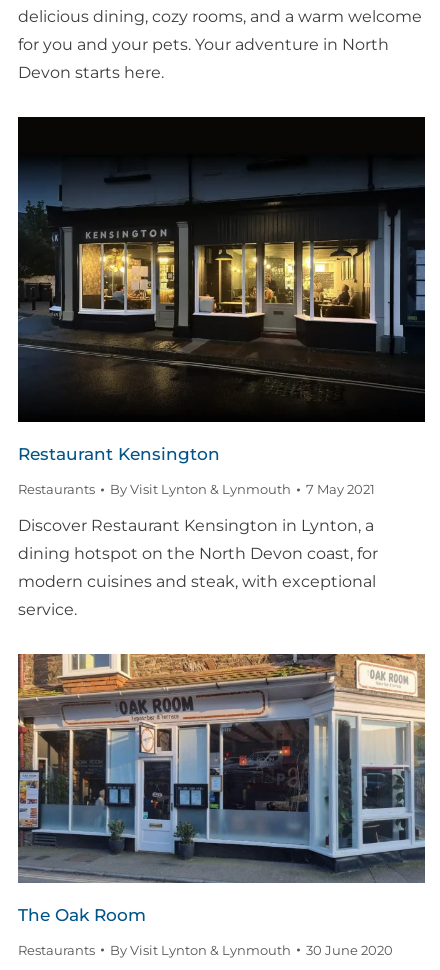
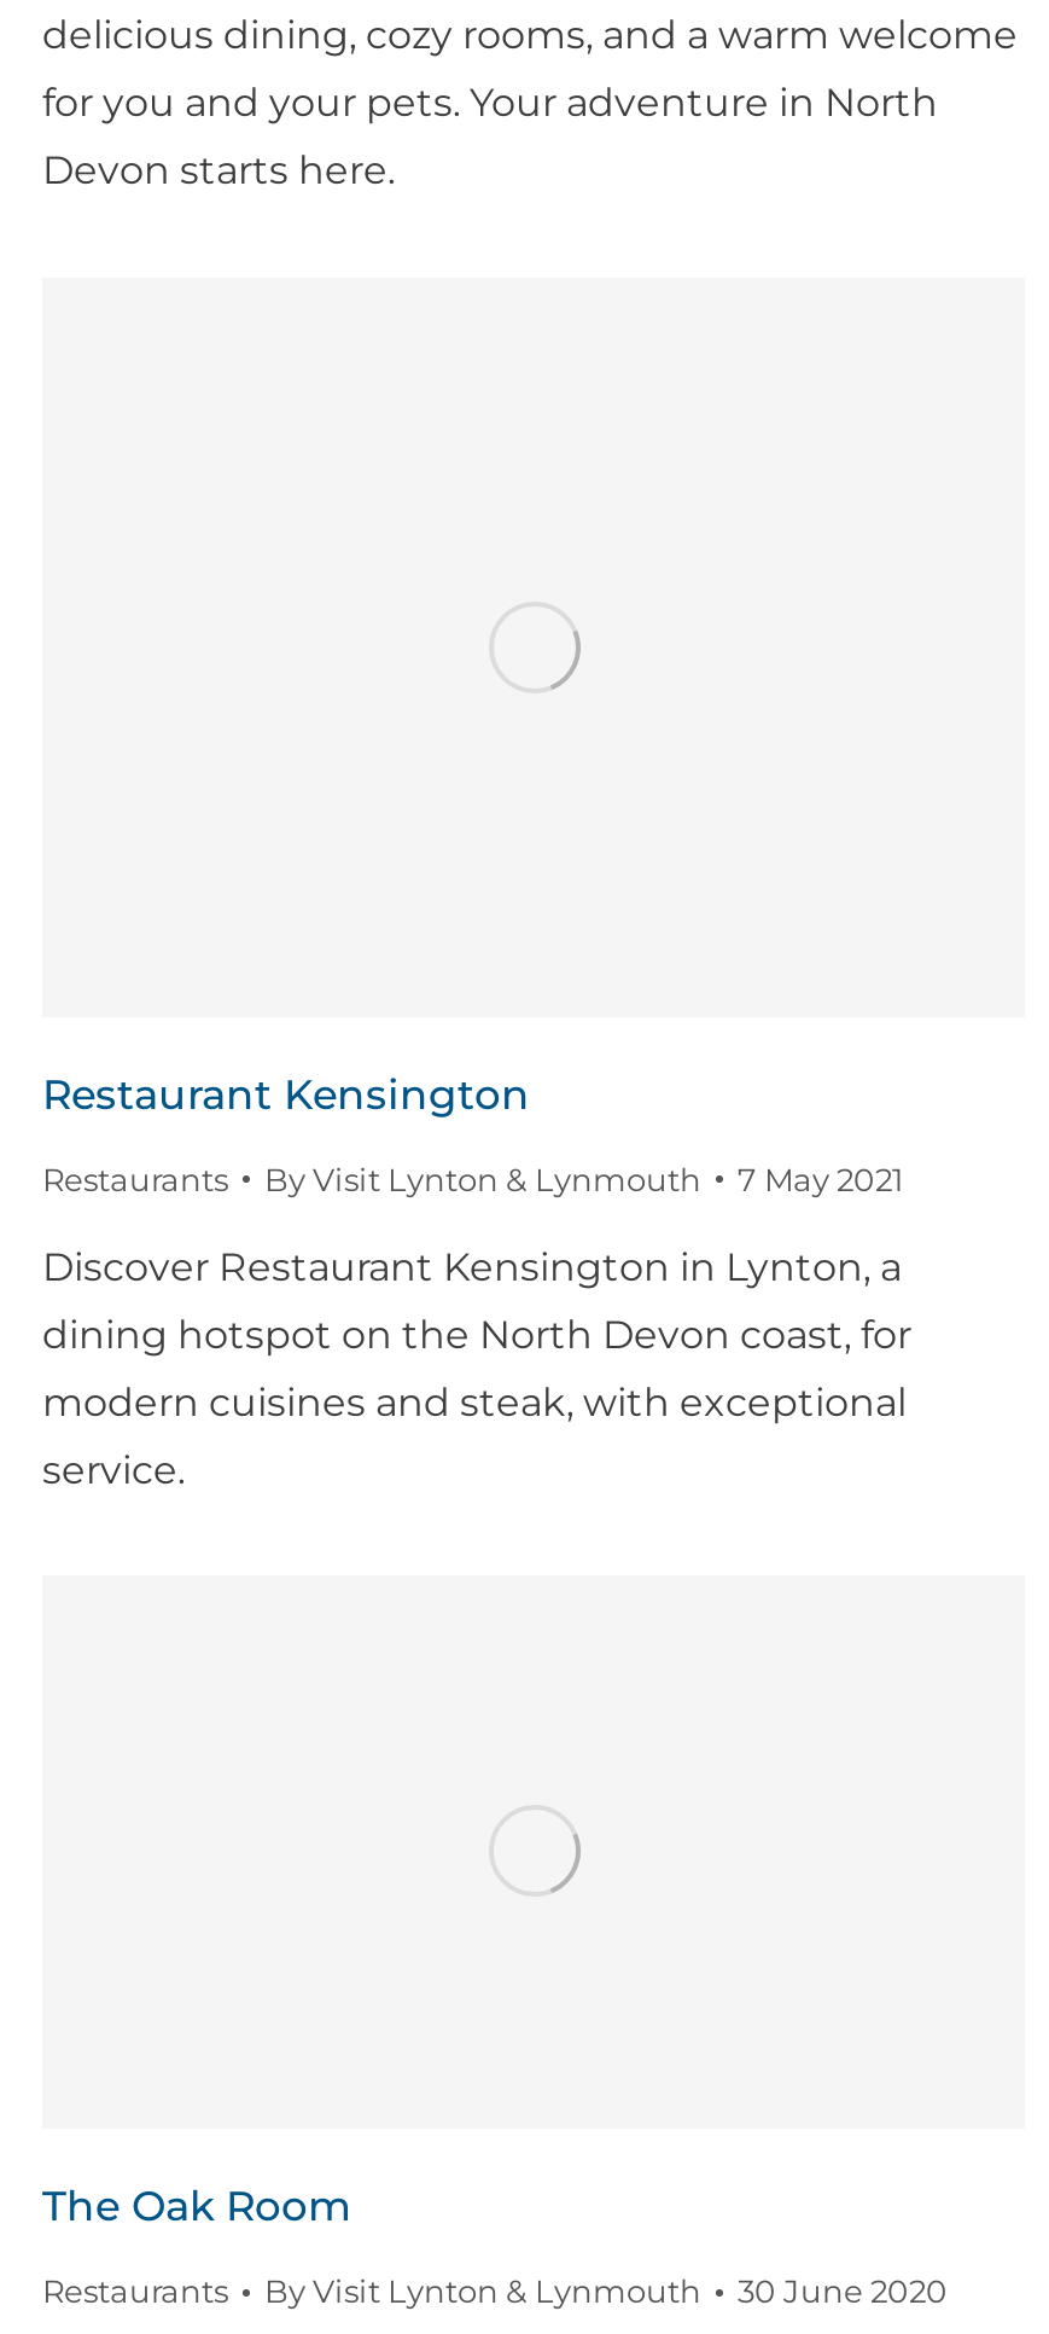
[17,116,426,423] [image] -> none
[17,653,426,884] [image] -> none

